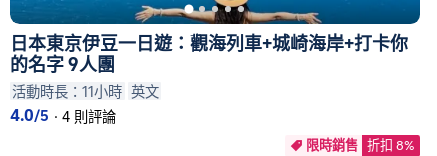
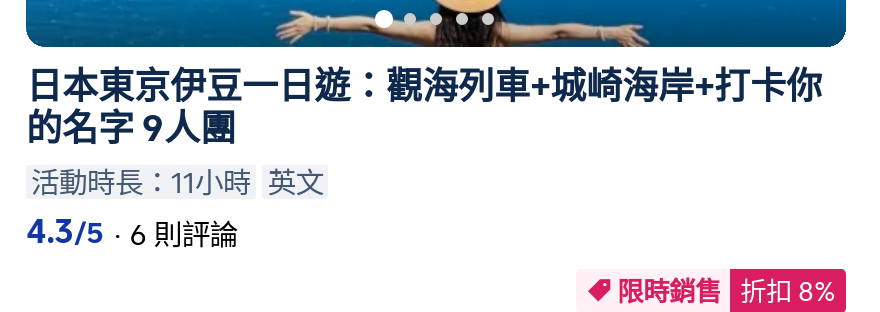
[10,105,116,125] 4.0/5 · 4 則評論 -> [26,211,238,251] 4.3/5 · 6 則評論

